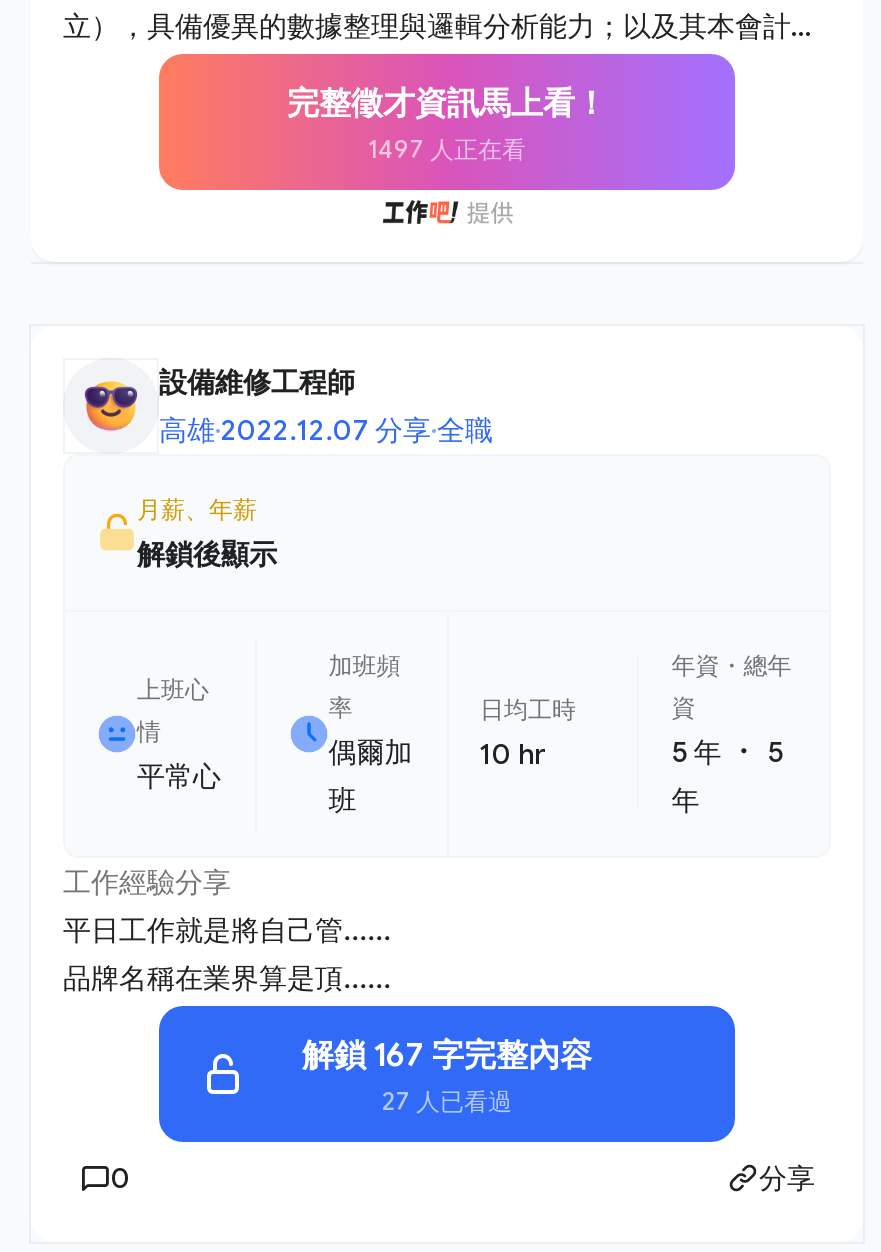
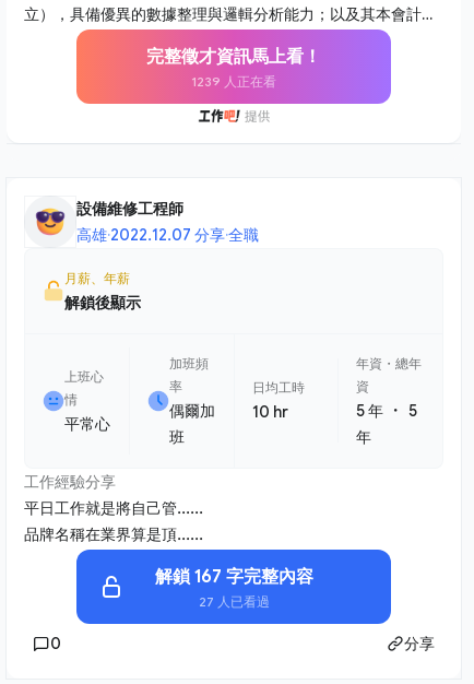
[368,134,526,164] 1497 人正在看 -> [191,73,276,89] 1239 人正在看

